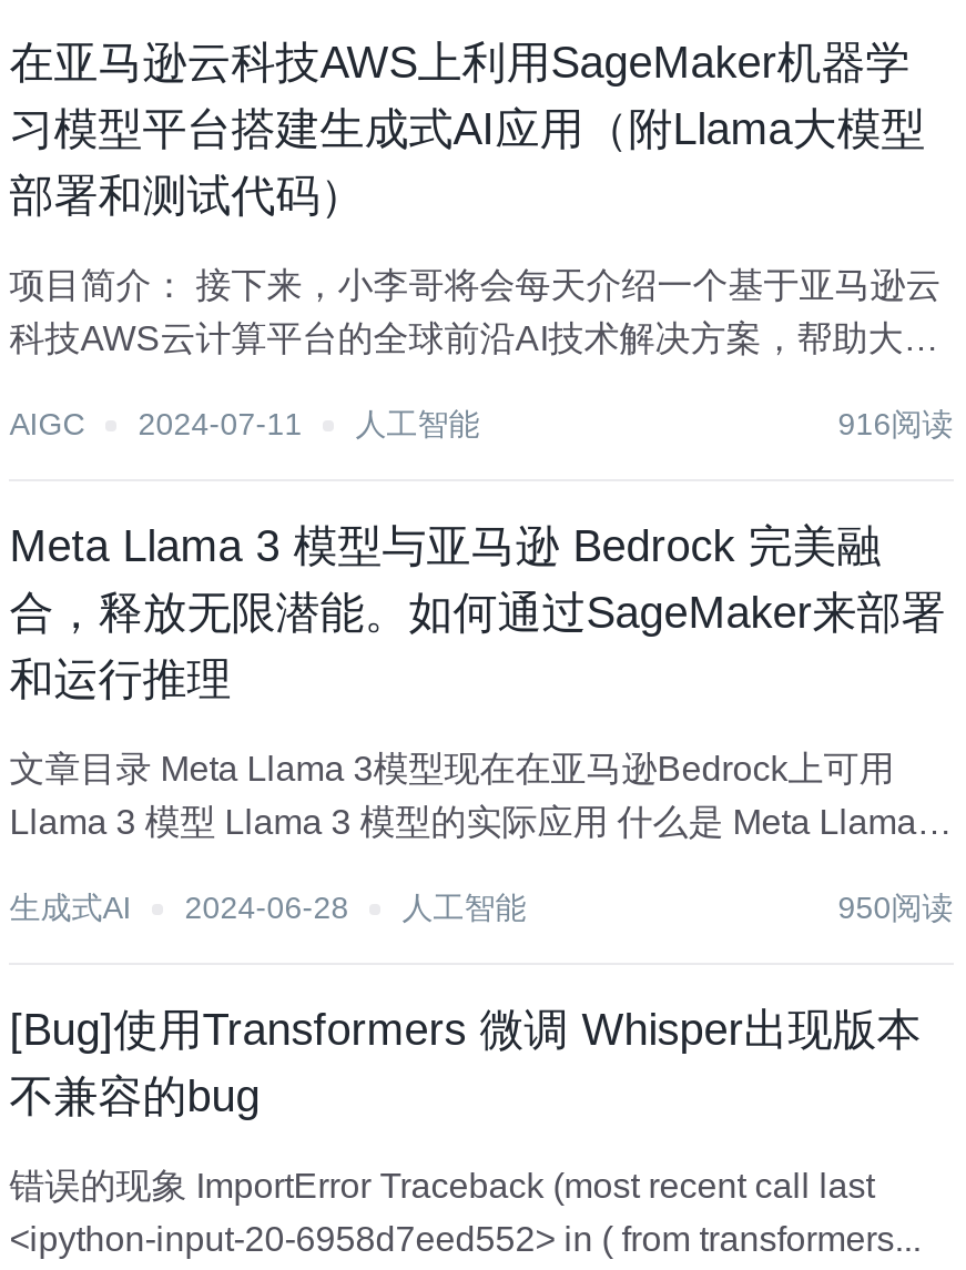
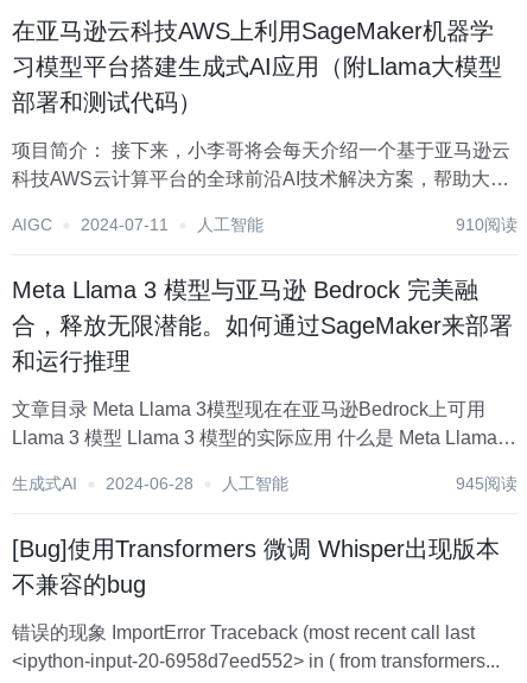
[838,406,953,441] 916阅读 -> [456,215,517,234] 910阅读
[838,890,953,925] 950阅读 -> [456,474,517,493] 945阅读

